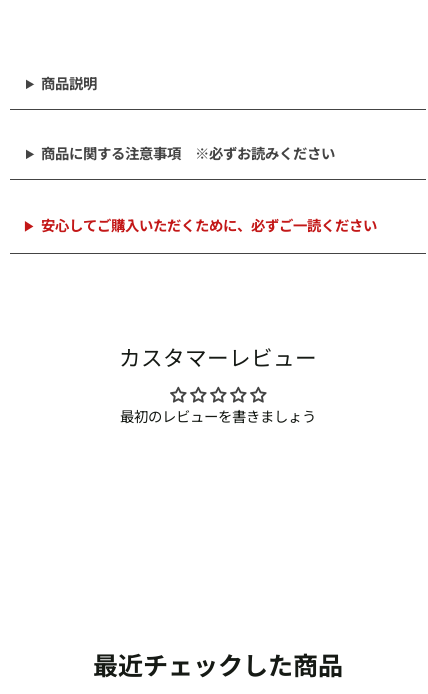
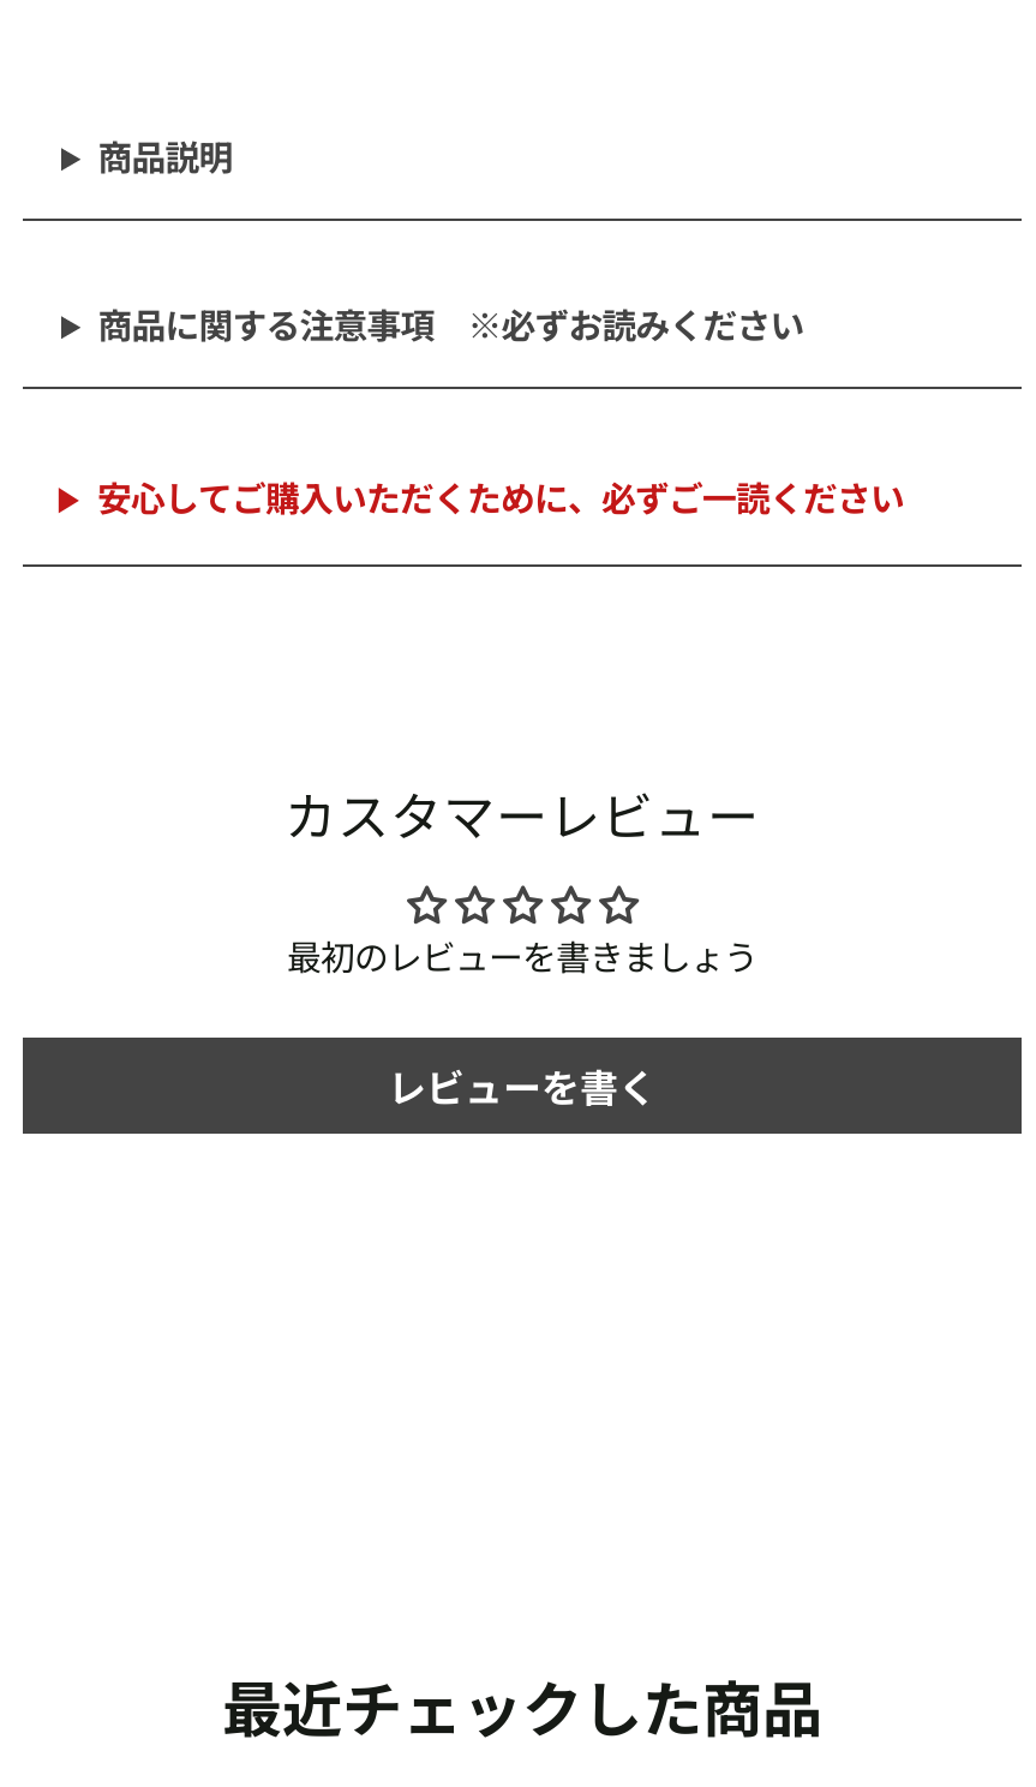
none -> [388,1057,657,1115] レビューを書く

